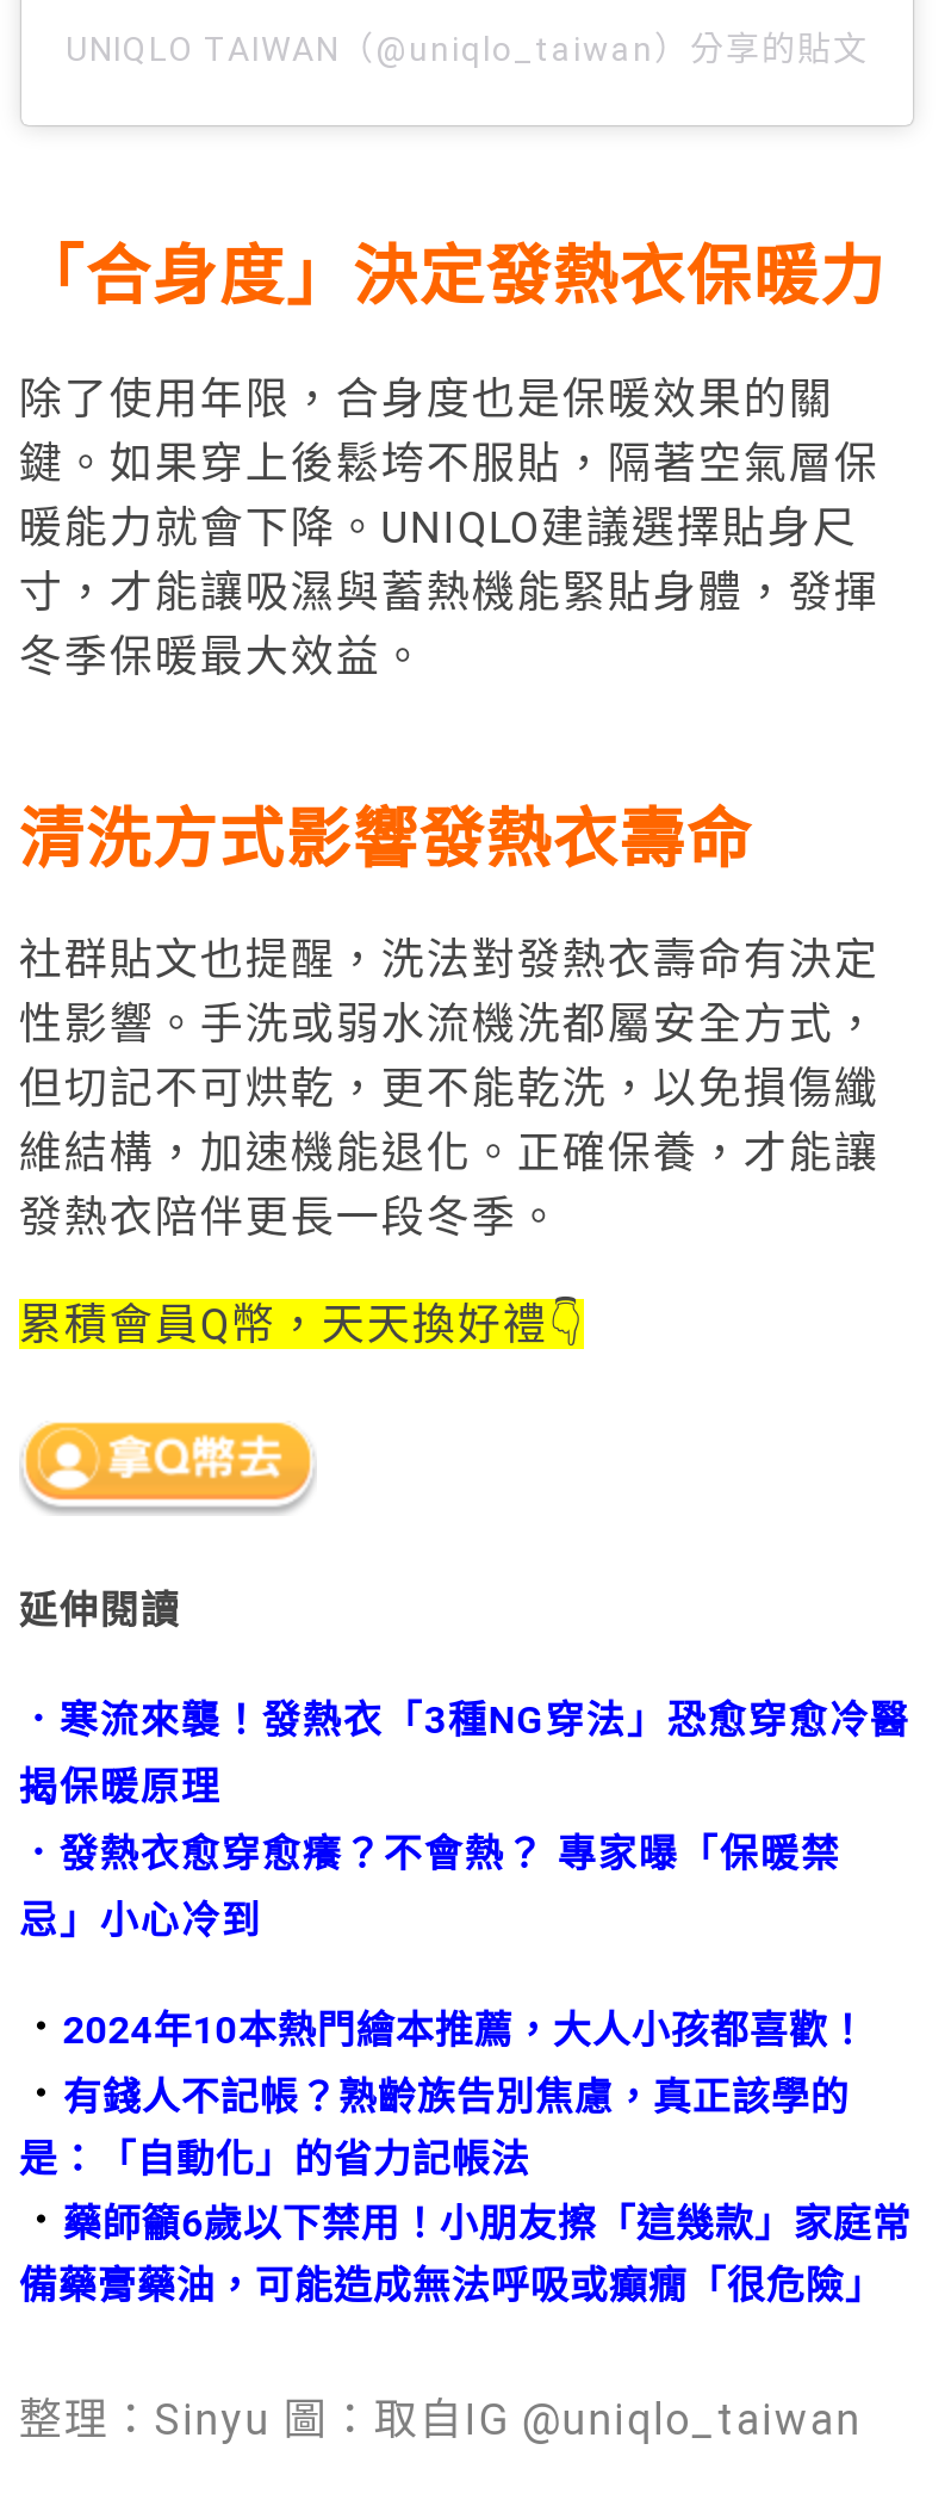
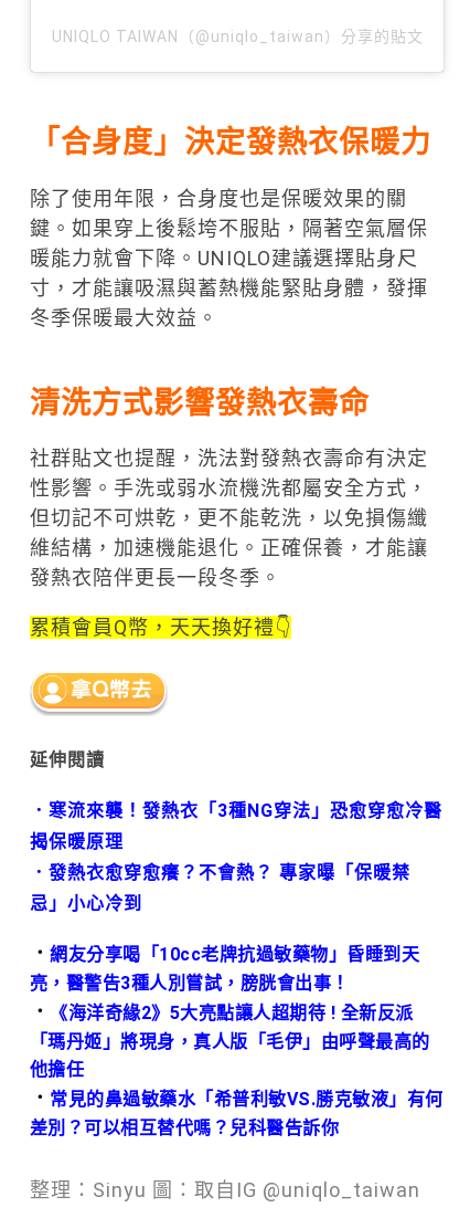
[19,2003,911,2308] ．2024年10本熱門繪本推薦，大人小孩都喜歡！ | ．有錢人不記帳？熟齡族告別焦慮，真正該學的 | 是：「自動化」的省力記帳法 | ．藥師籲6歲以下禁用！小朋友擦「這幾款」家庭常 | 備藥膏藥油，可能造成無法呼吸或癲癇「很危險」 -> [30,942,443,1139] ．網友分享喝「10cc老牌抗過敏藥物」昏睡到天 | 亮，醫警告3種人別嘗試，膀胱會出事！ | ．《海洋奇緣2》5大亮點讓人超期待 ! 全新反派 | 「瑪丹姬」將現身，真人版「毛伊」由呼聲最高的 | 他擔任 | ．常見的鼻過敏藥水「希普利敏VS.勝克敏液」有何 | 差別？可以相互替代嗎？兒科醫告訴你

